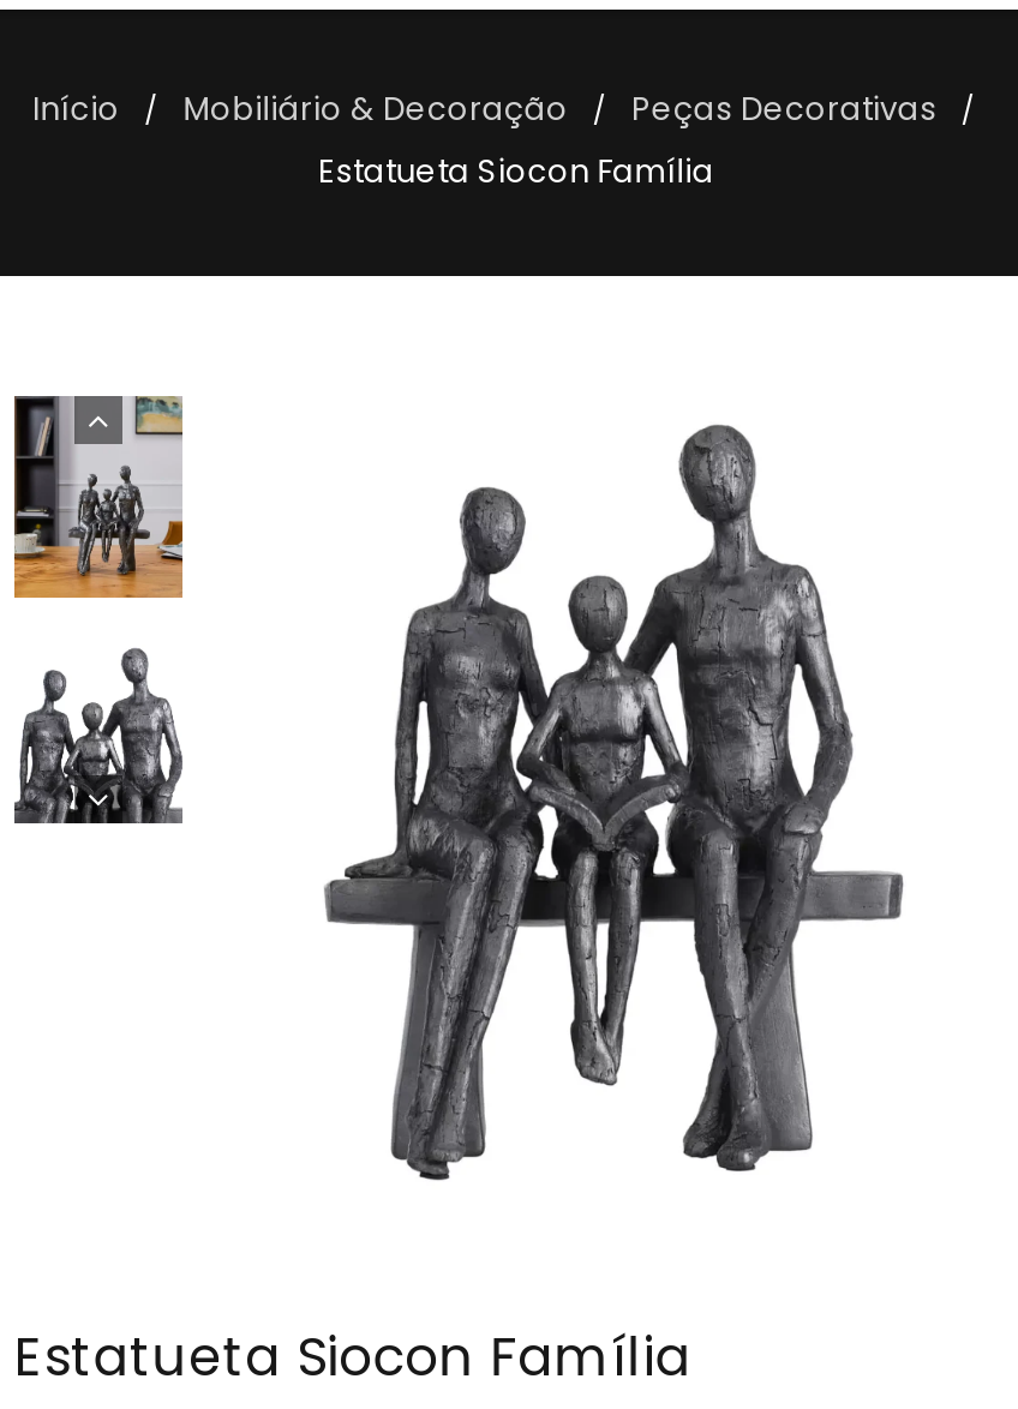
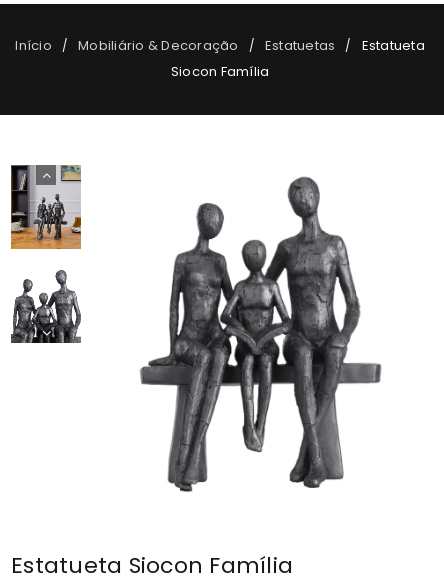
[631,86,937,132] Peças Decorativas -> [265,36,335,55] Estatuetas

